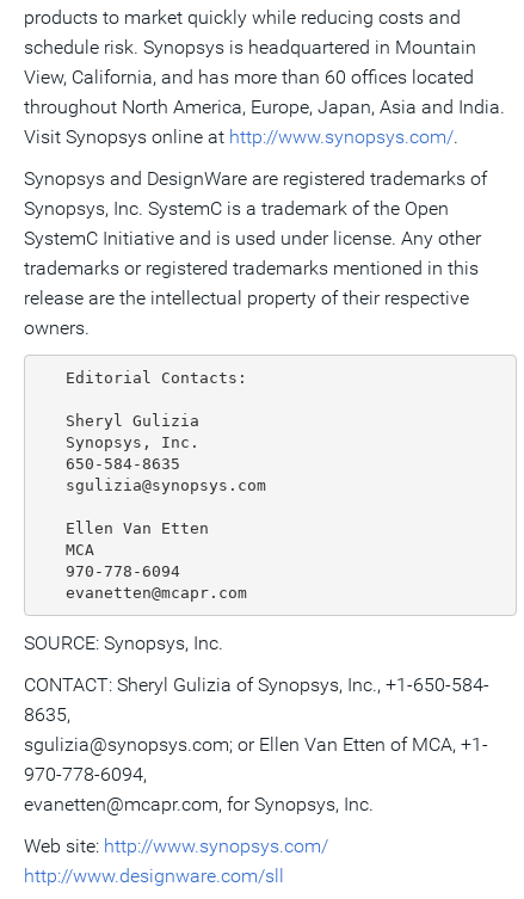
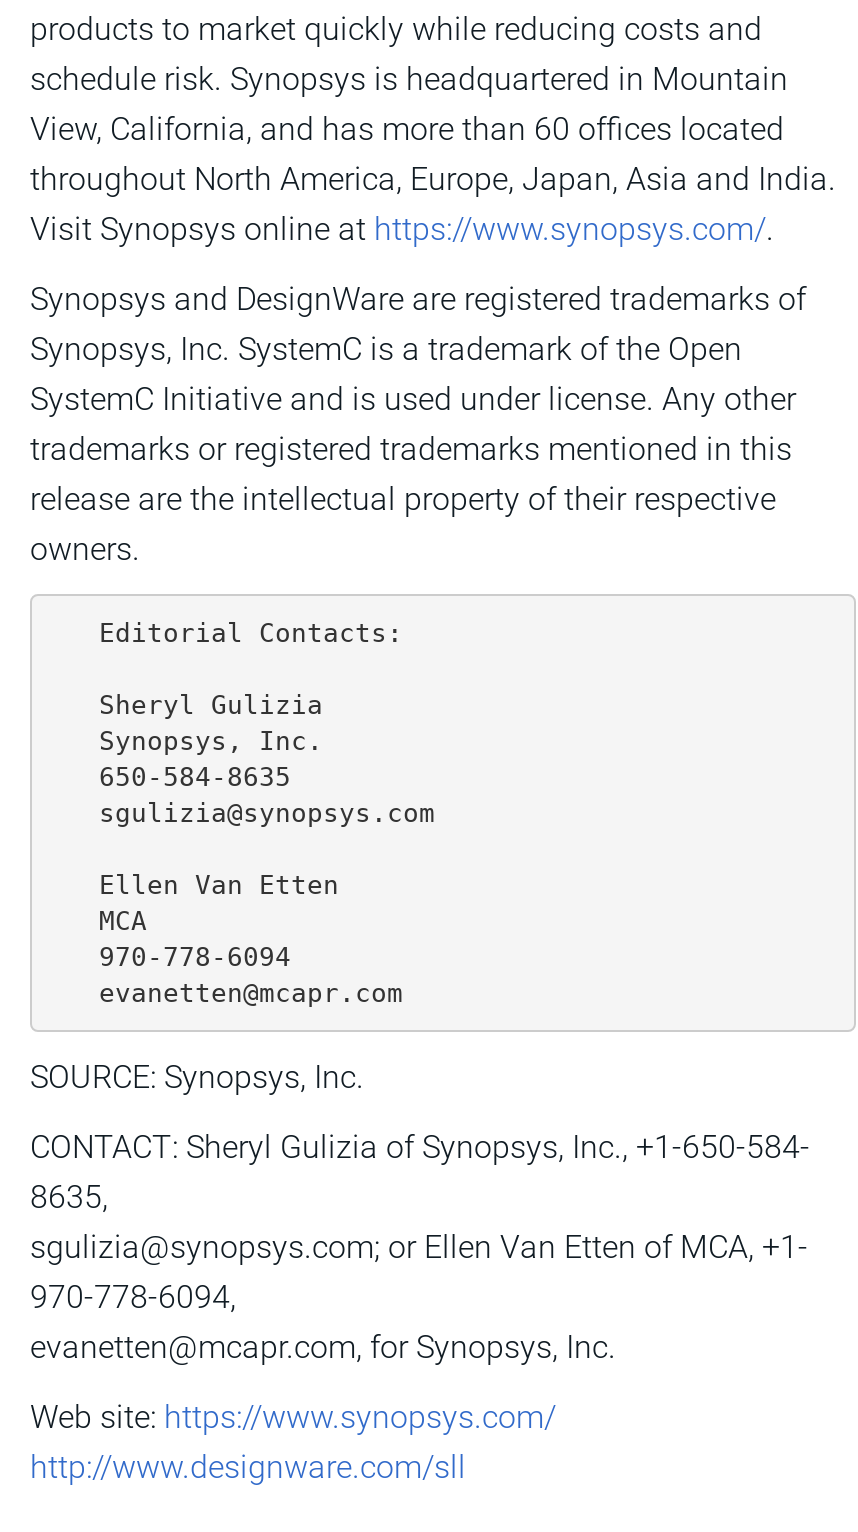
[24,125,458,148] Visit Synopsys online at http://www.synopsys.com/. -> [30,210,774,248] Visit Synopsys online at https://www.synopsys.com/.
[24,835,328,857] Web site: http://www.synopsys.com/ -> [30,1398,556,1436] Web site: https://www.synopsys.com/

